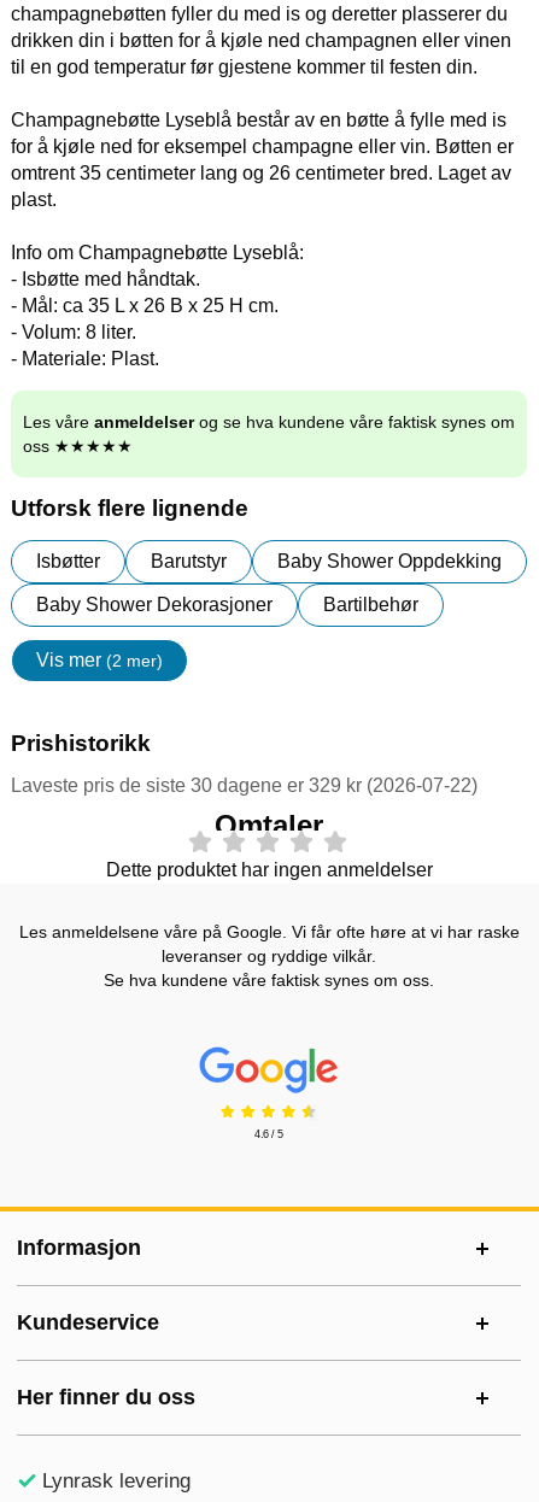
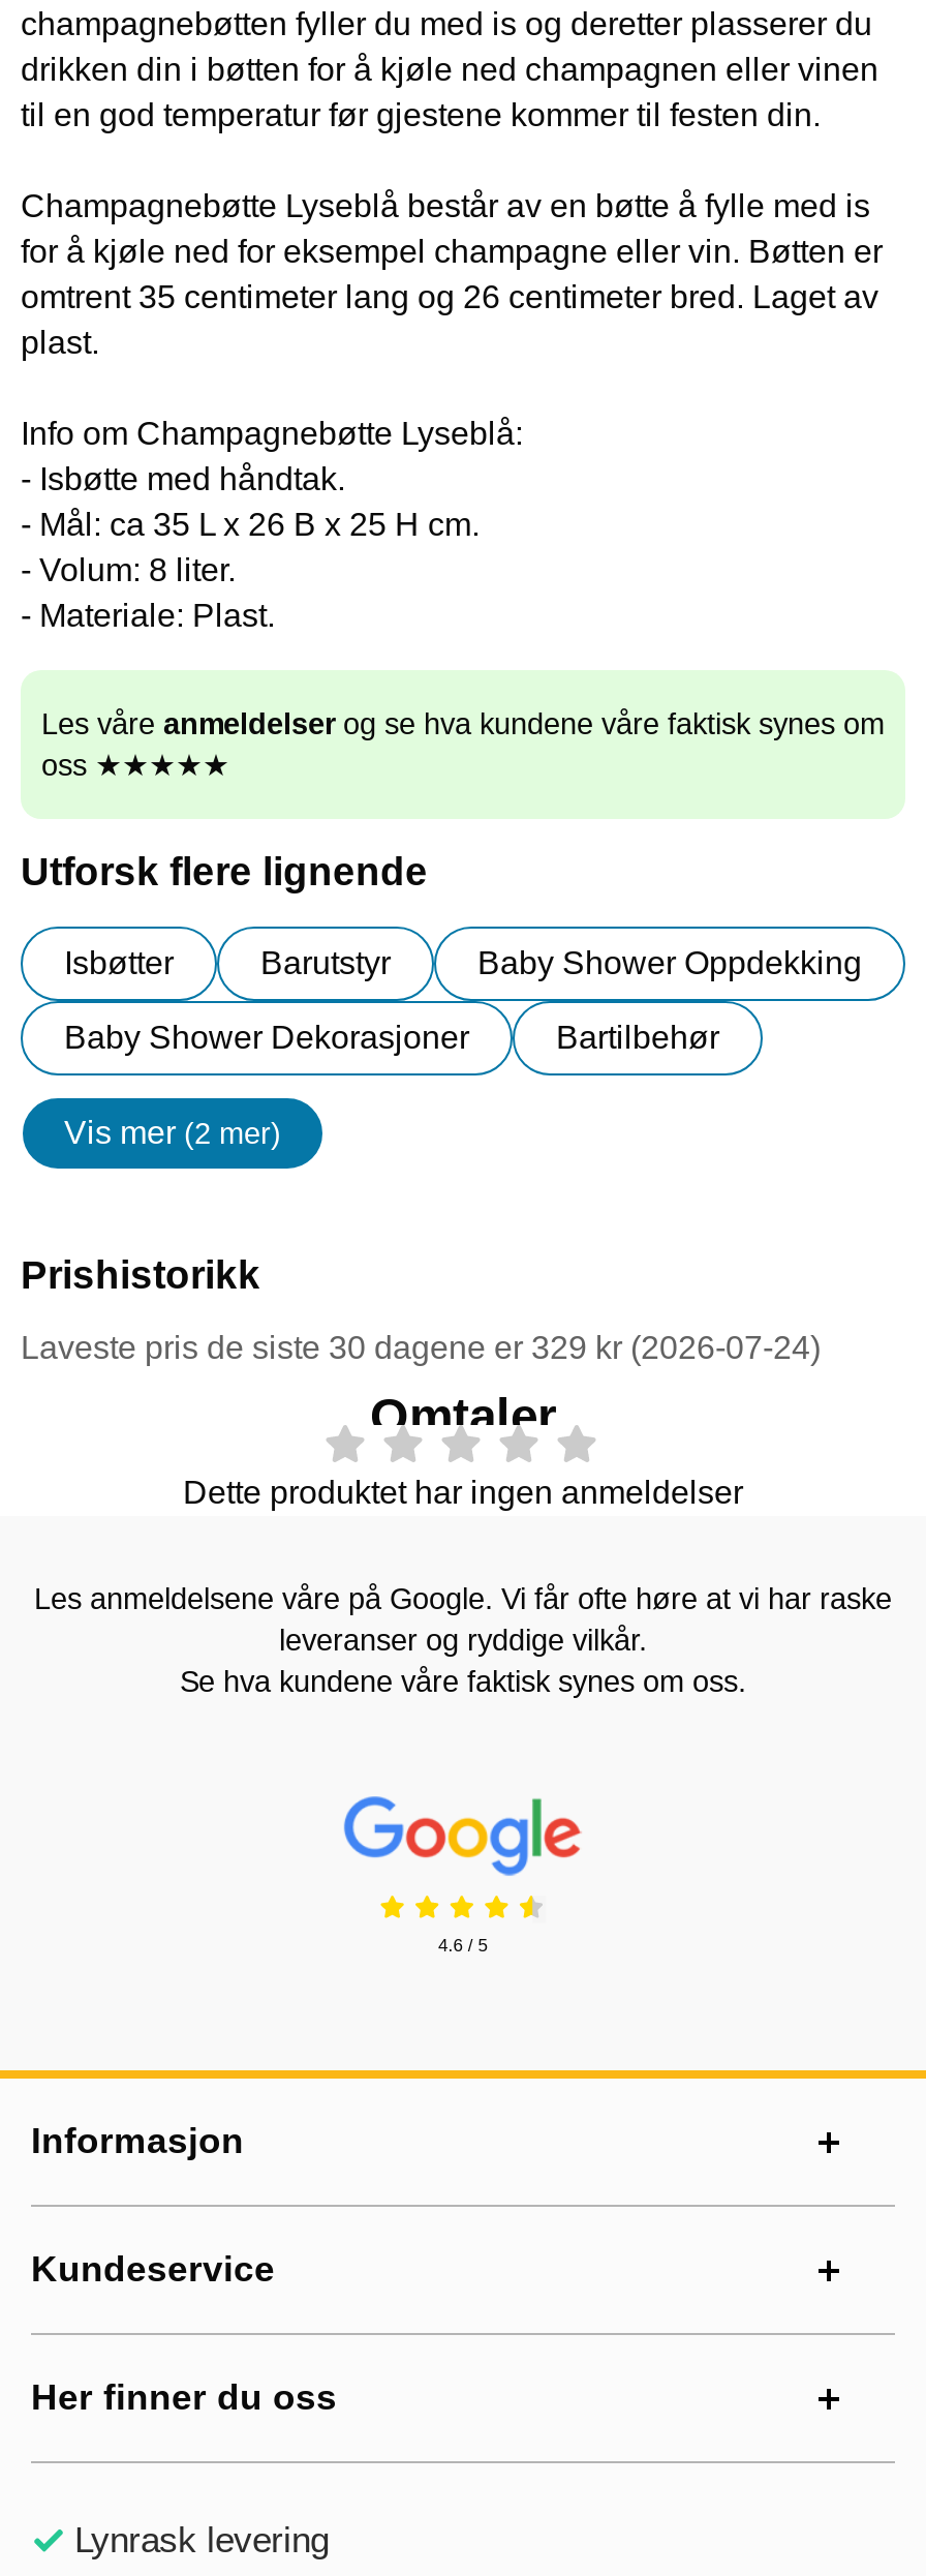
[11,775,478,796] Laveste pris de siste 30 dagene er 329 kr (2026-07-22) -> [21,1330,821,1365] Laveste pris de siste 30 dagene er 329 kr (2026-07-24)

